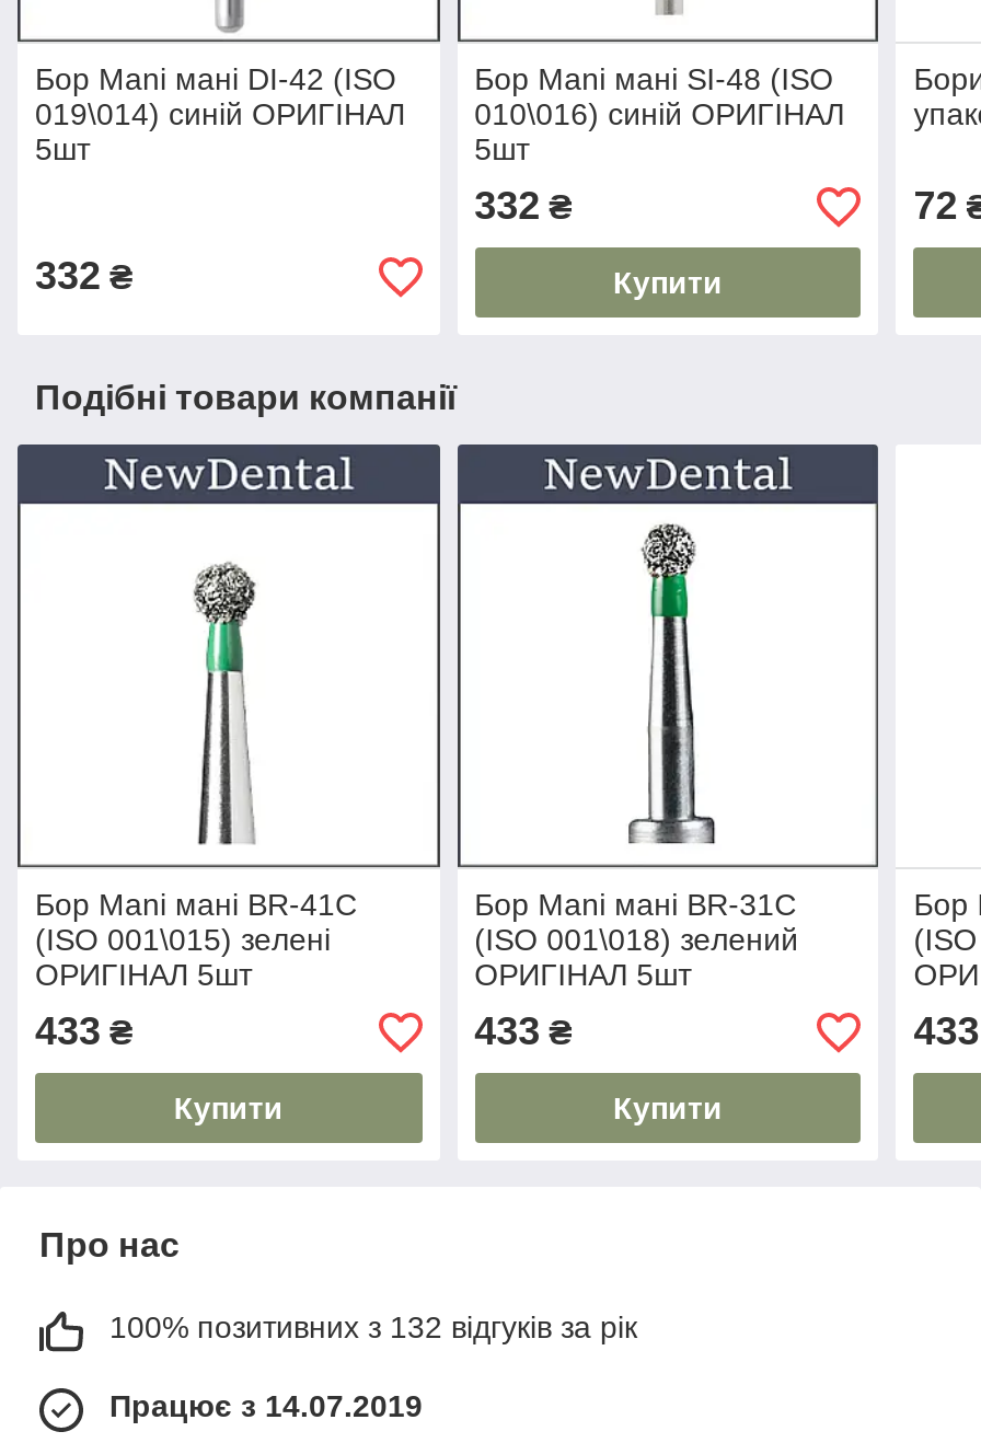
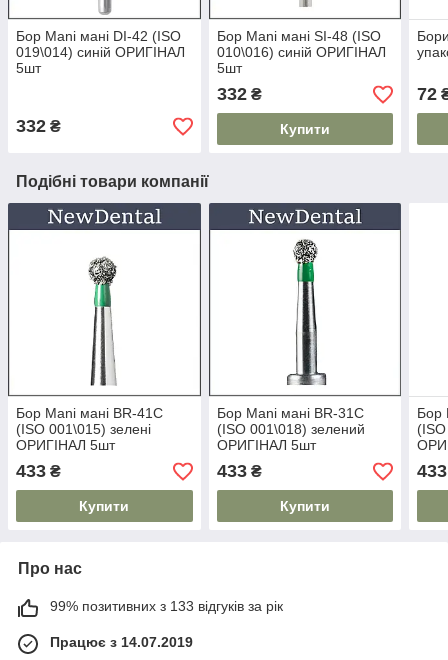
[109,1309,637,1344] 100% позитивних з 132 відгуків за рік -> [50,598,283,614] 99% позитивних з 133 відгуків за рік

